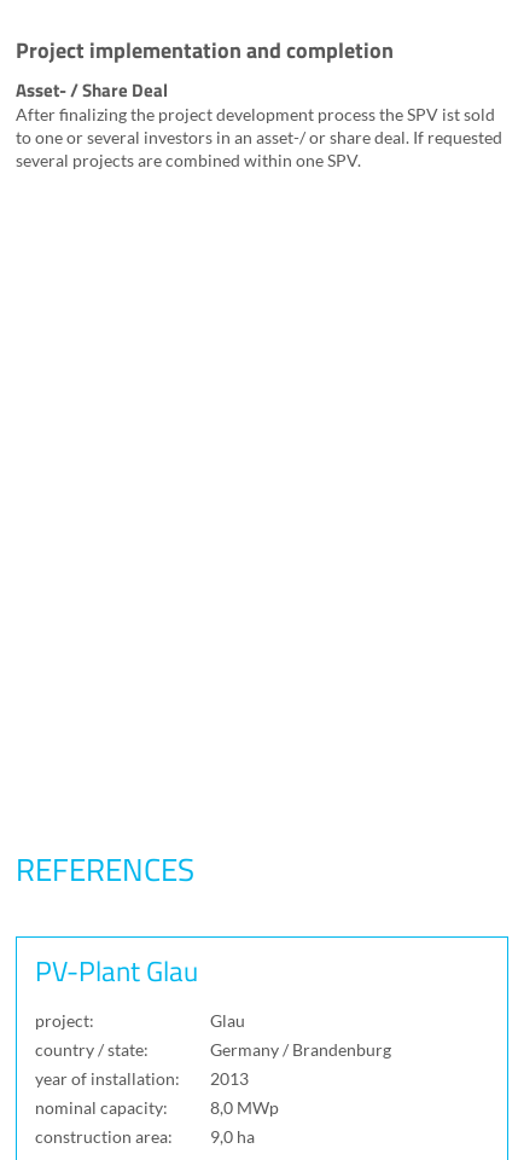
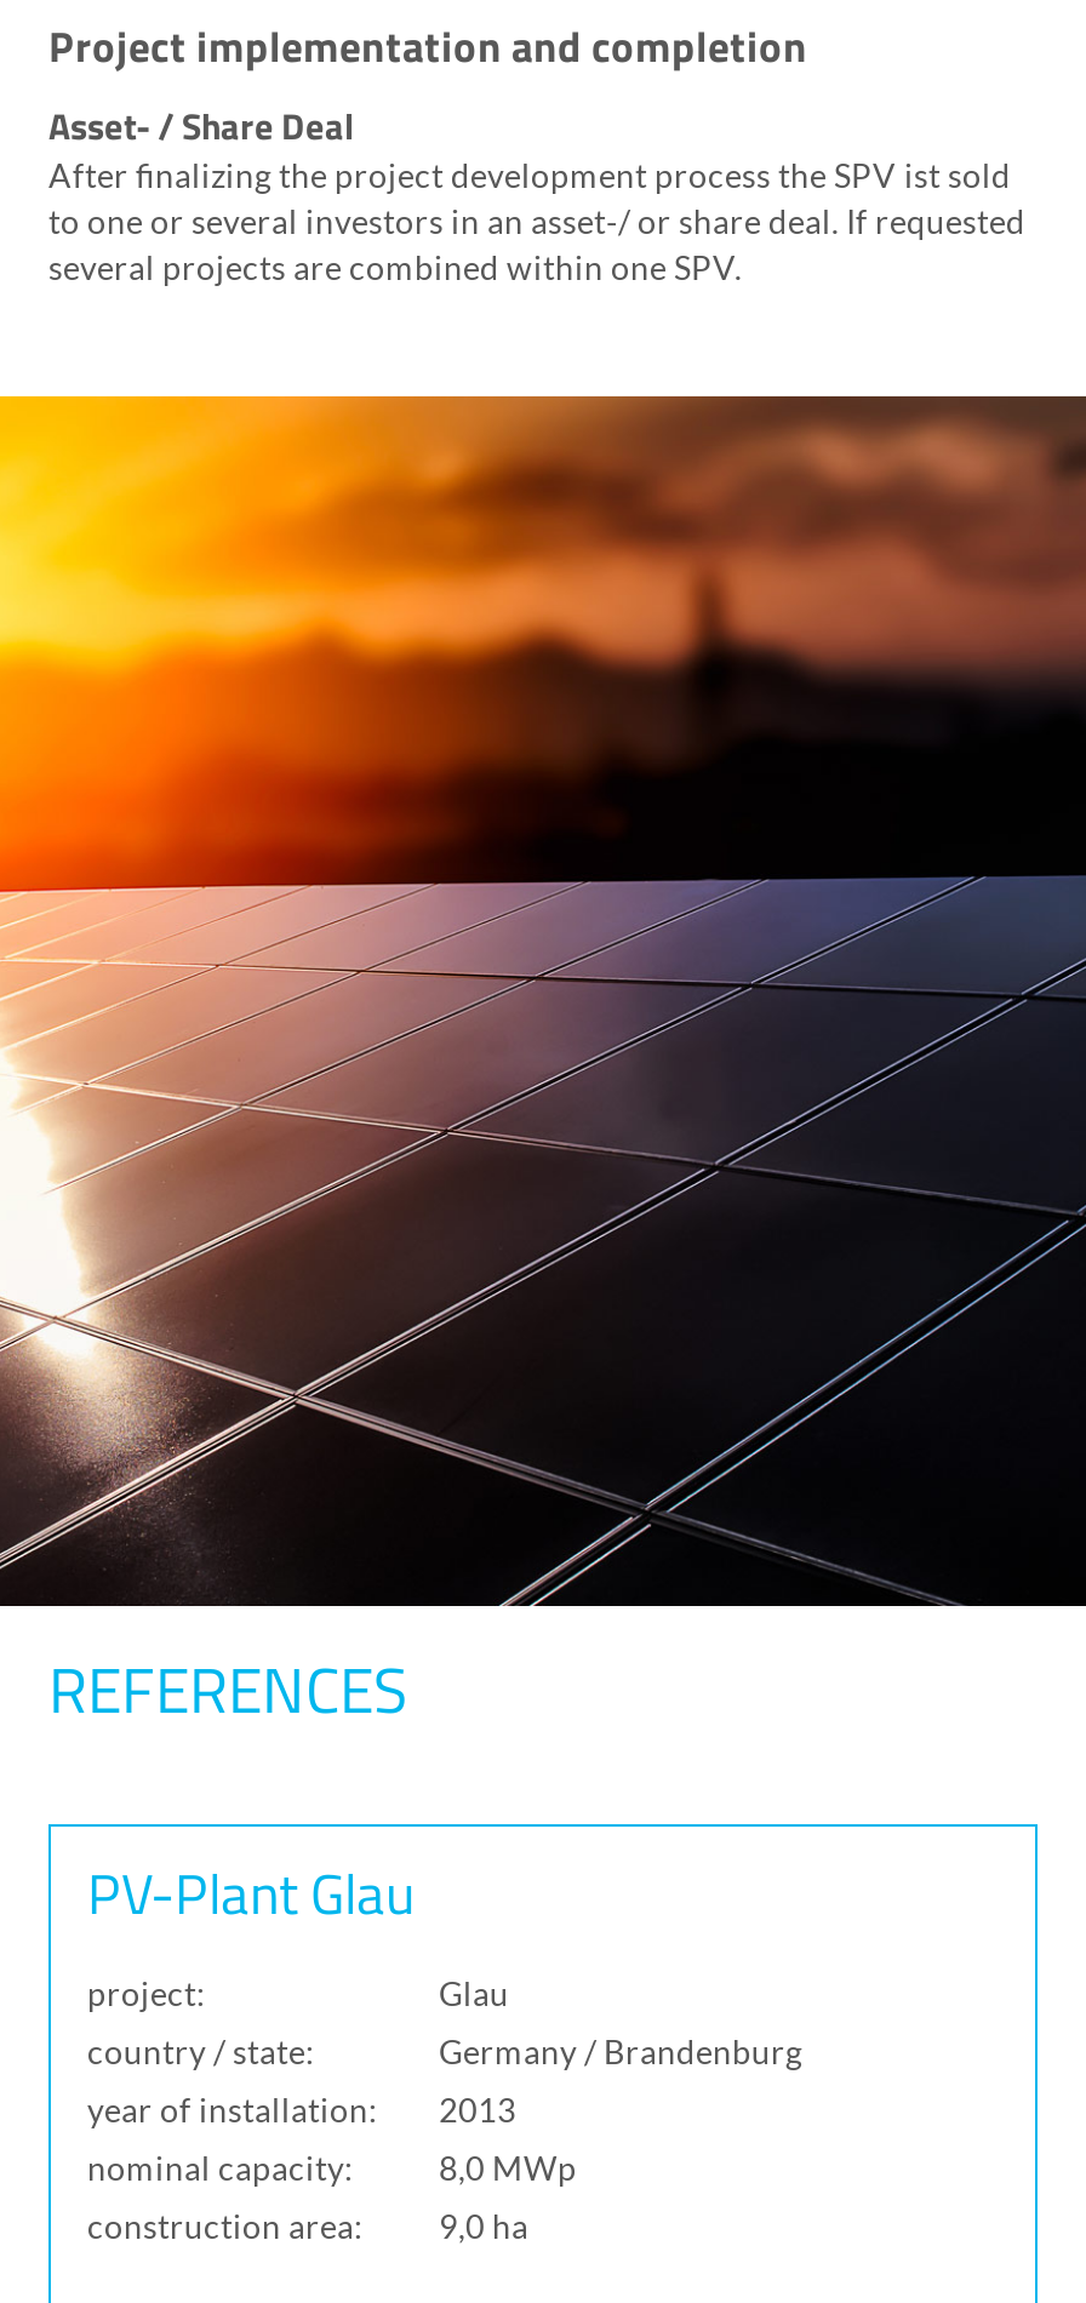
none -> [7,394,1079,1608] [image]

